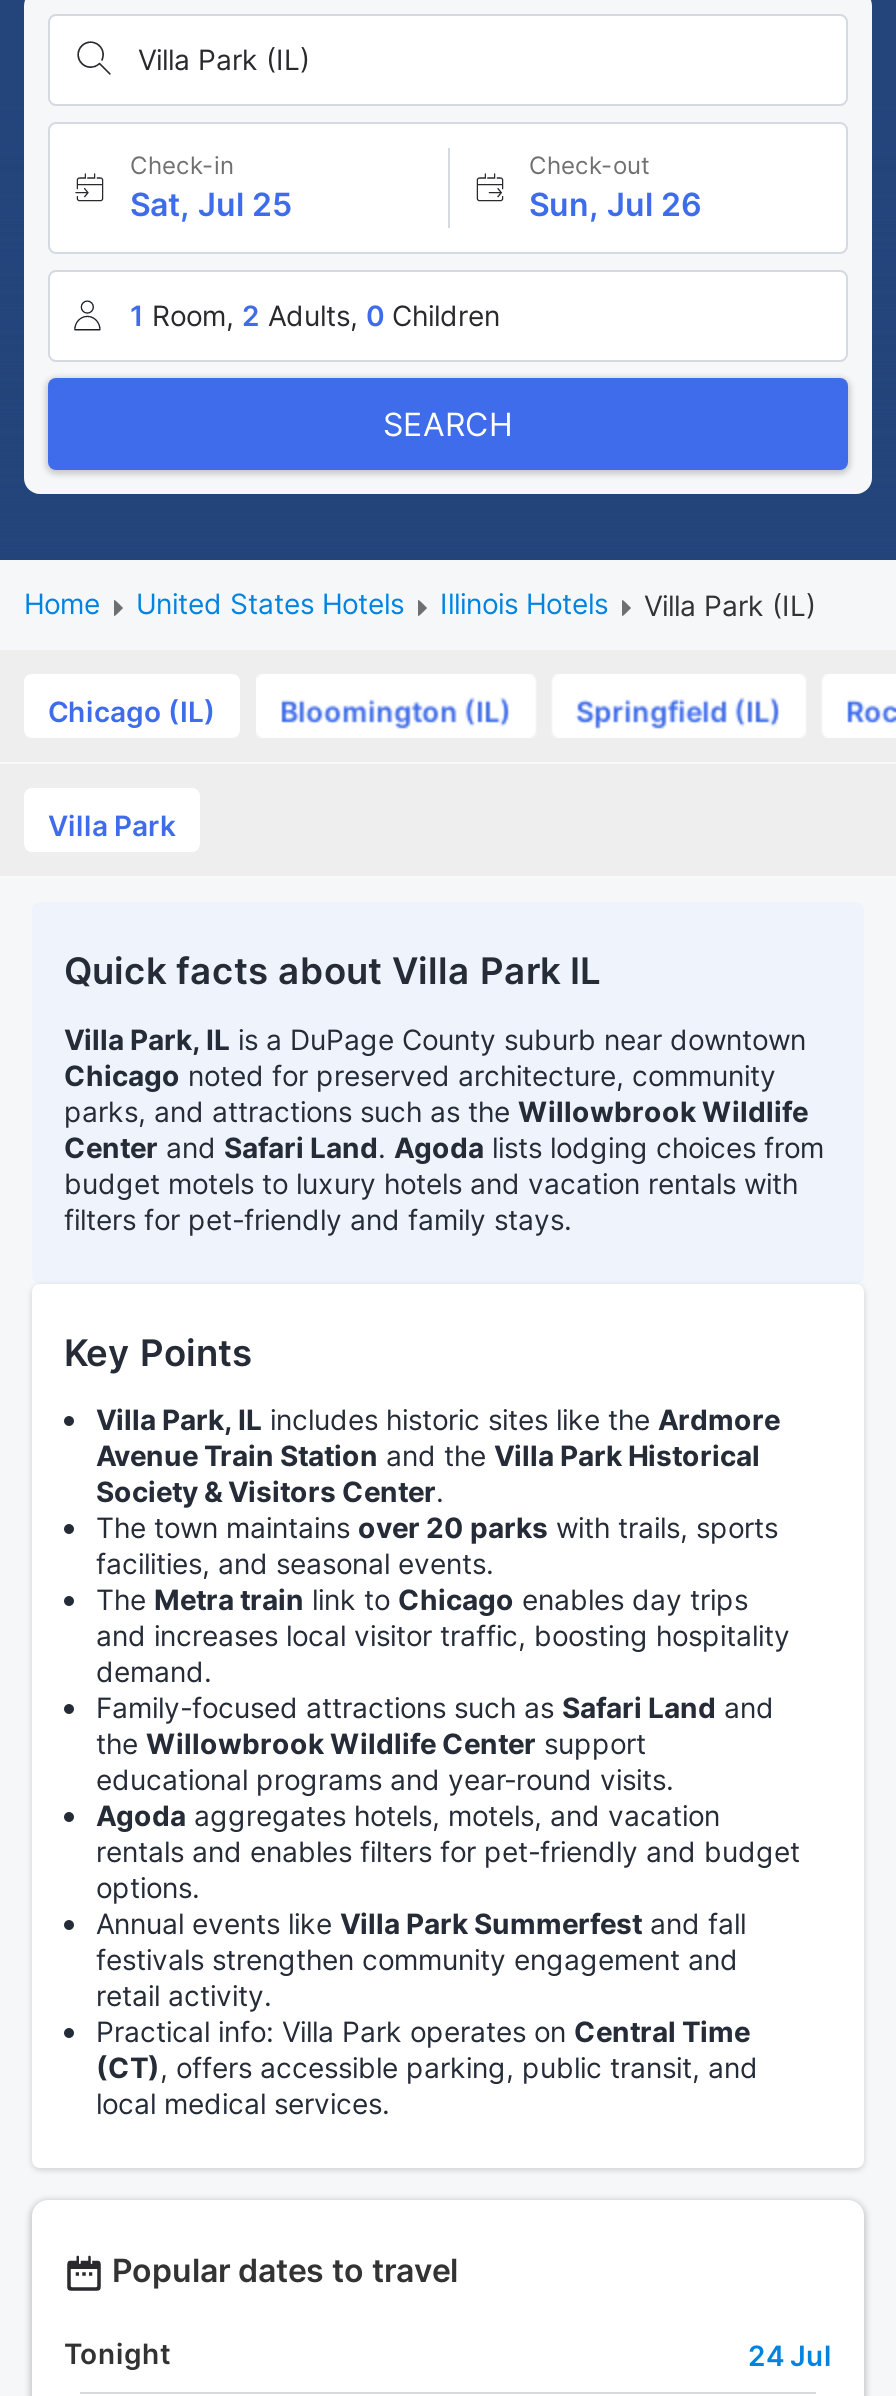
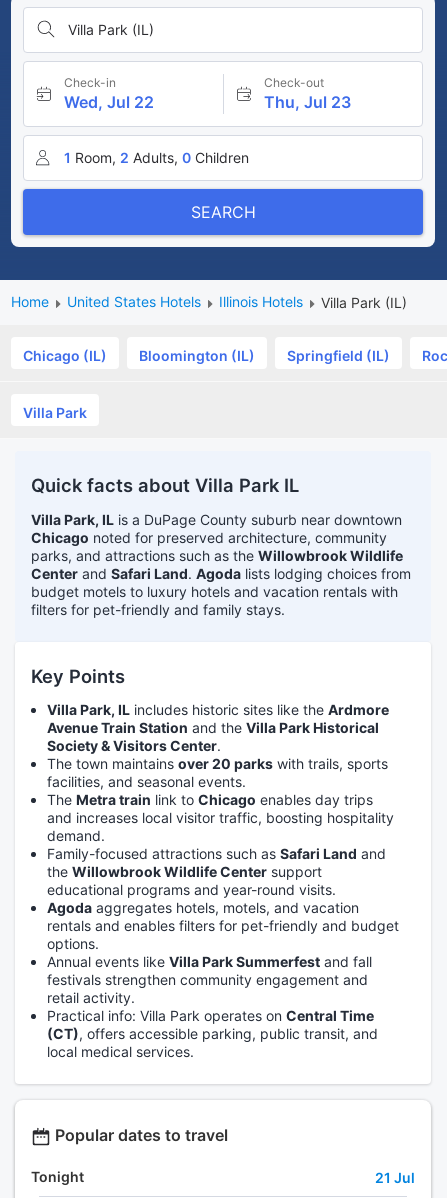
[130,184,292,224] Sat, Jul 25 -> [64,92,154,112] Wed, Jul 22
[529,184,701,224] Sun, Jul 26 -> [263,92,350,112] Thu, Jul 23
[748,2338,832,2372] 24 Jul -> [375,1169,415,1186] 21 Jul

